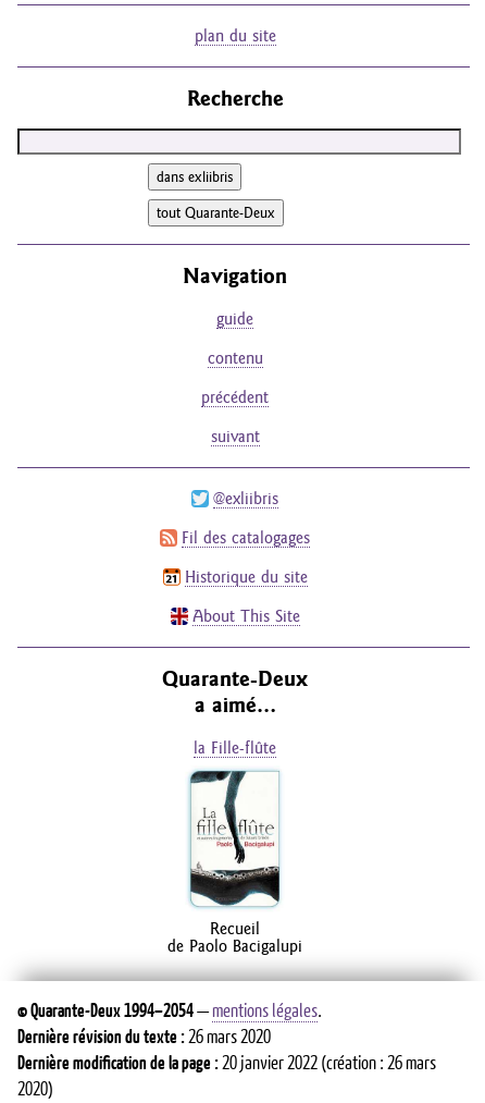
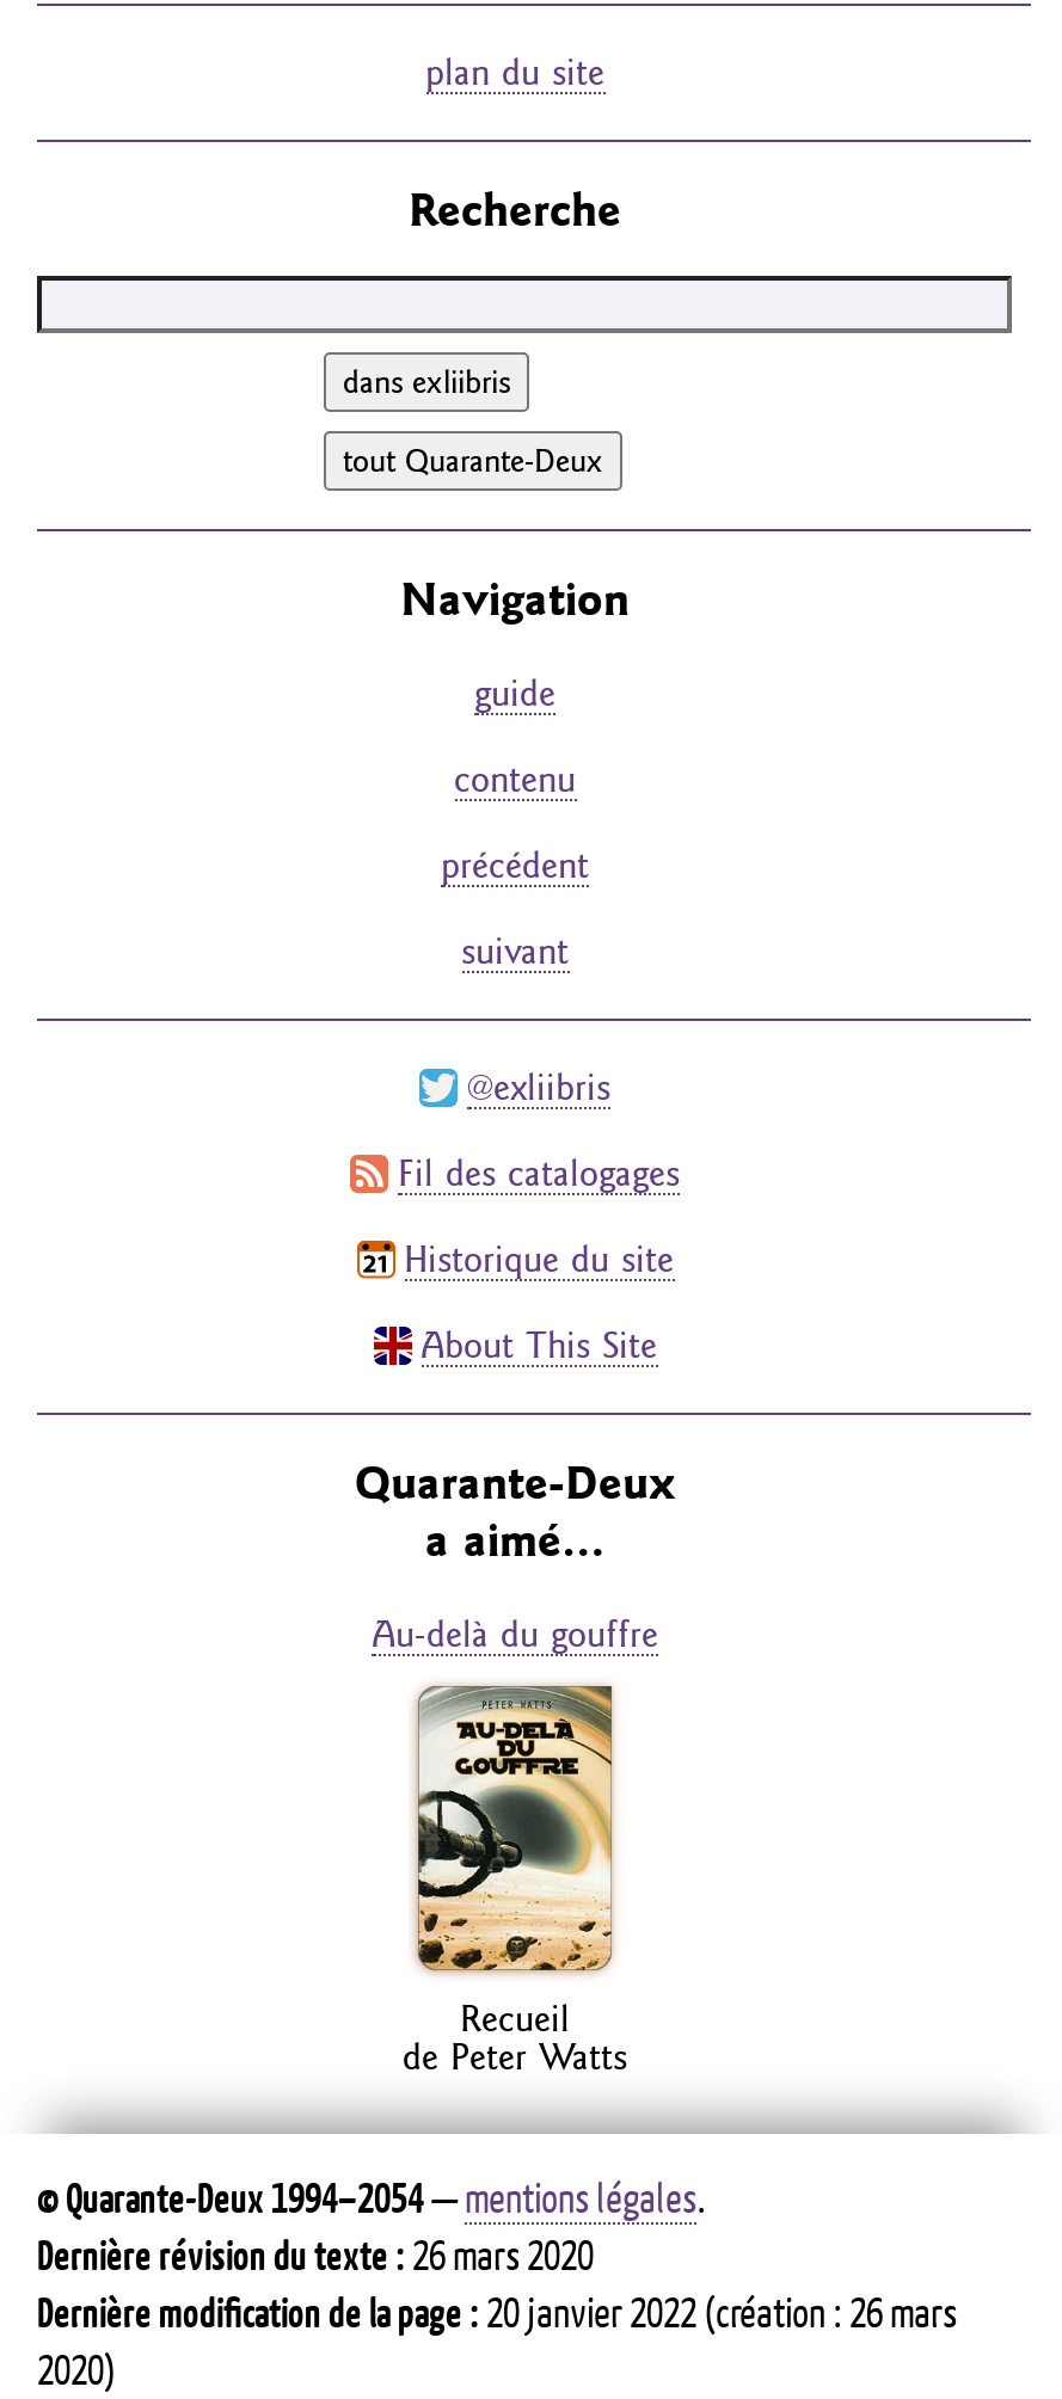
[194,738,276,757] la Fille-flûte -> [372,1613,658,1654] Au-delà du gouffre
[167,772,302,955] [image] | de Paolo Bacigalupi -> [403,1683,627,2075] [image] | de Peter Watts

